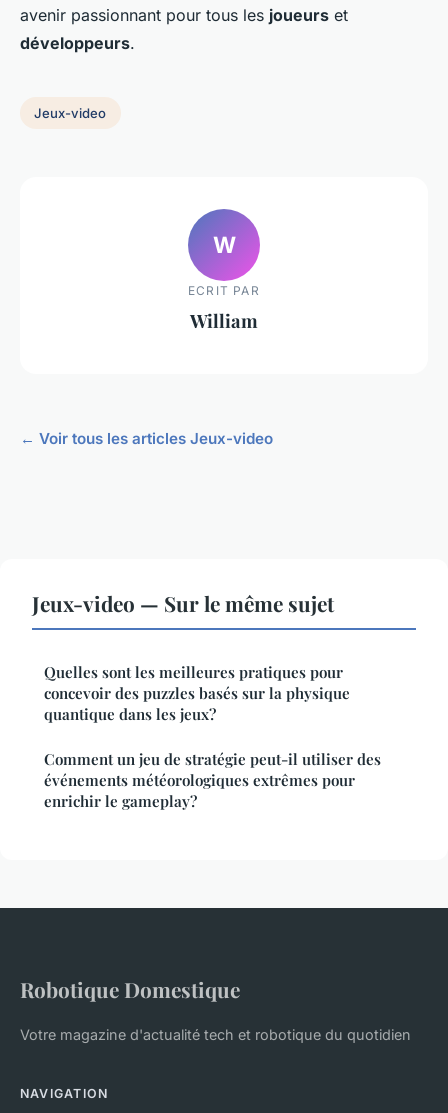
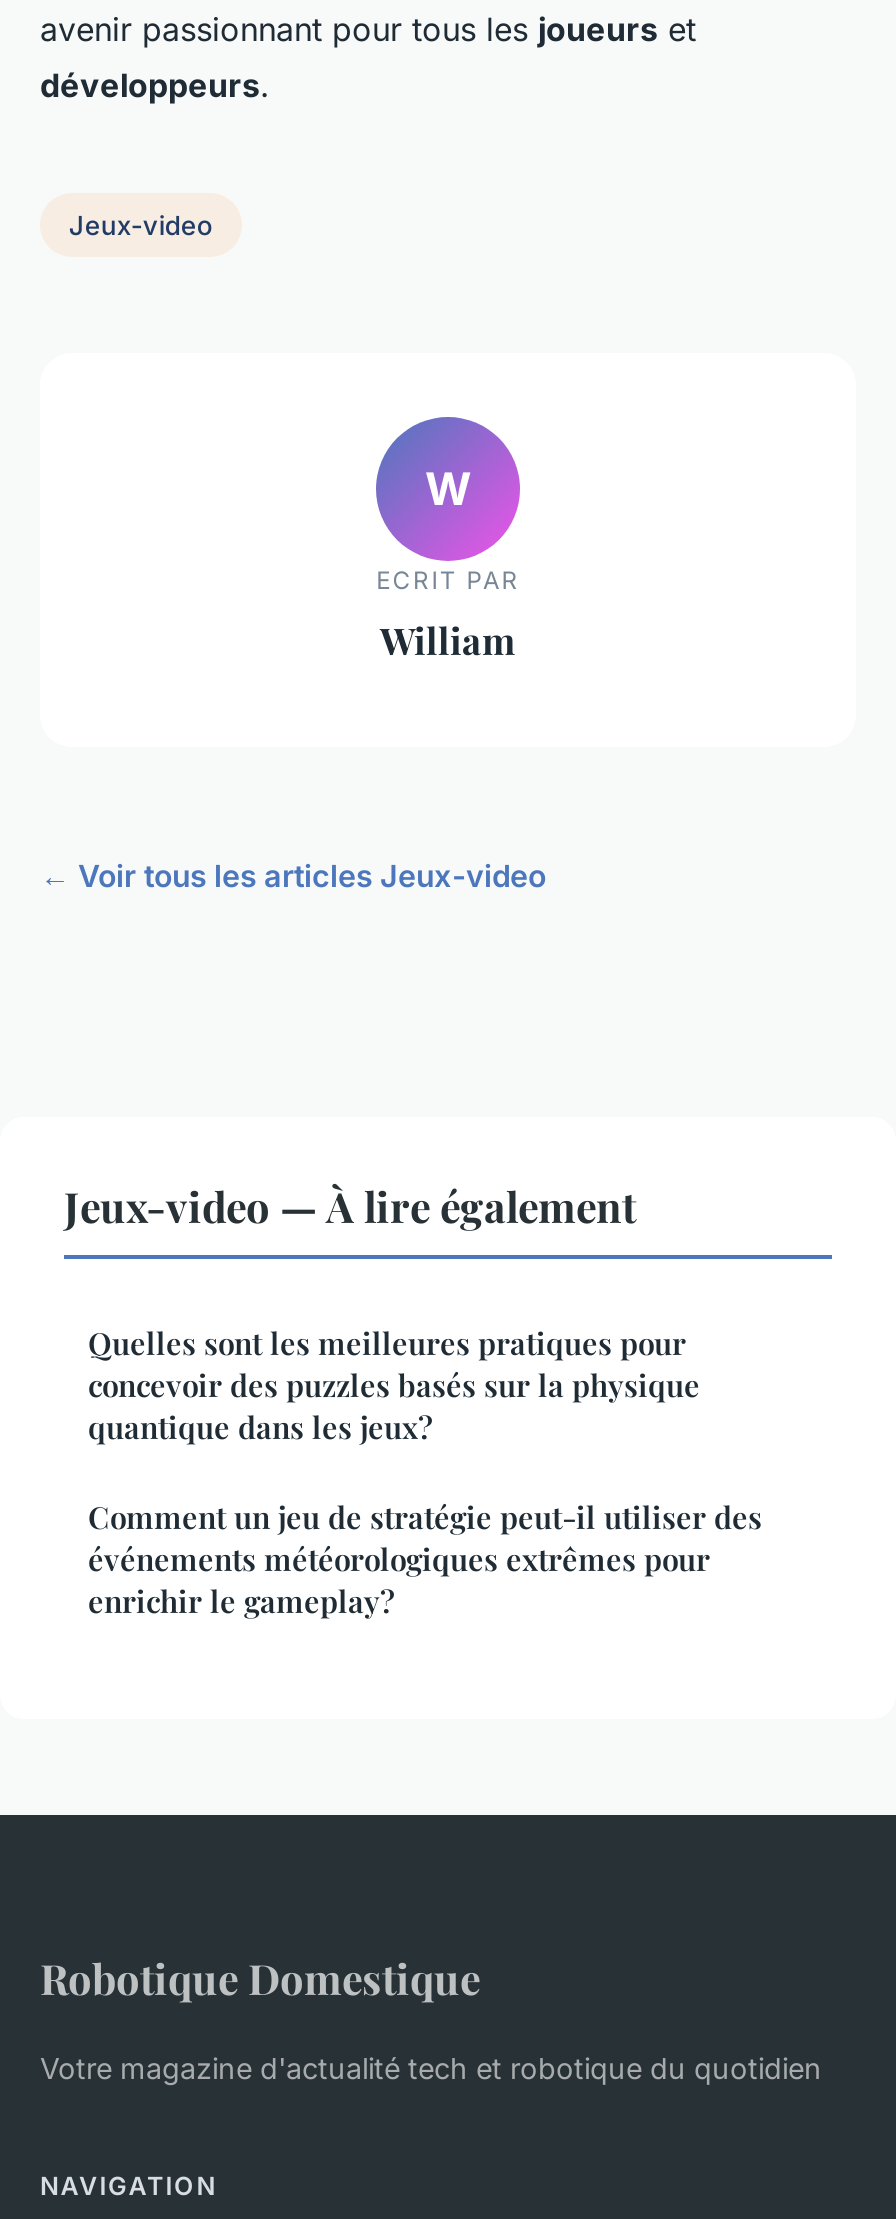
[32,589,334,617] Jeux-video — Sur le même sujet -> [64,1178,636,1234] Jeux-video — À lire également

